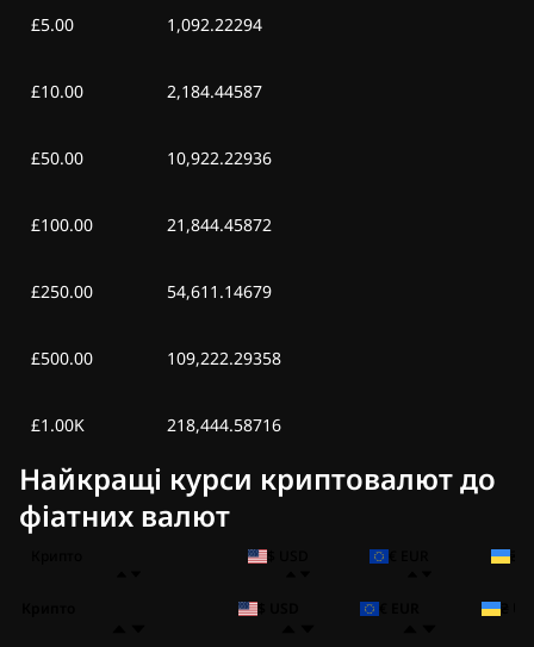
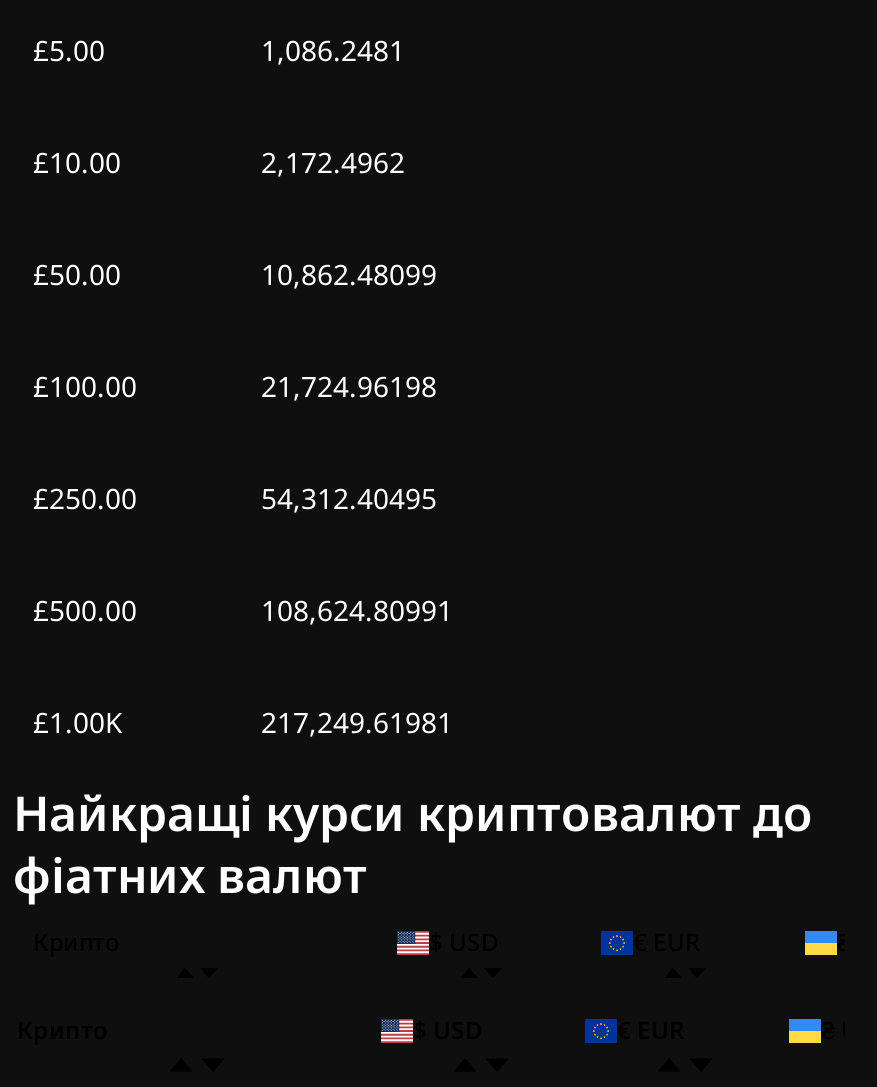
[167,13,262,36] 1,092.22294 -> [261,31,405,69] 1,086.2481
[167,80,262,102] 2,184.44587 -> [261,143,405,181] 2,172.4962
[167,147,272,169] 10,922.22936 -> [261,255,437,293] 10,862.48099
[167,213,272,236] 21,844.45872 -> [261,367,437,405] 21,724.96198
[167,280,272,303] 54,611.14679 -> [261,479,437,517] 54,312.40495
[167,347,281,369] 109,222.29358 -> [261,591,453,629] 108,624.80991
[167,413,281,436] 218,444.58716 -> [261,703,453,741] 217,249.61981

